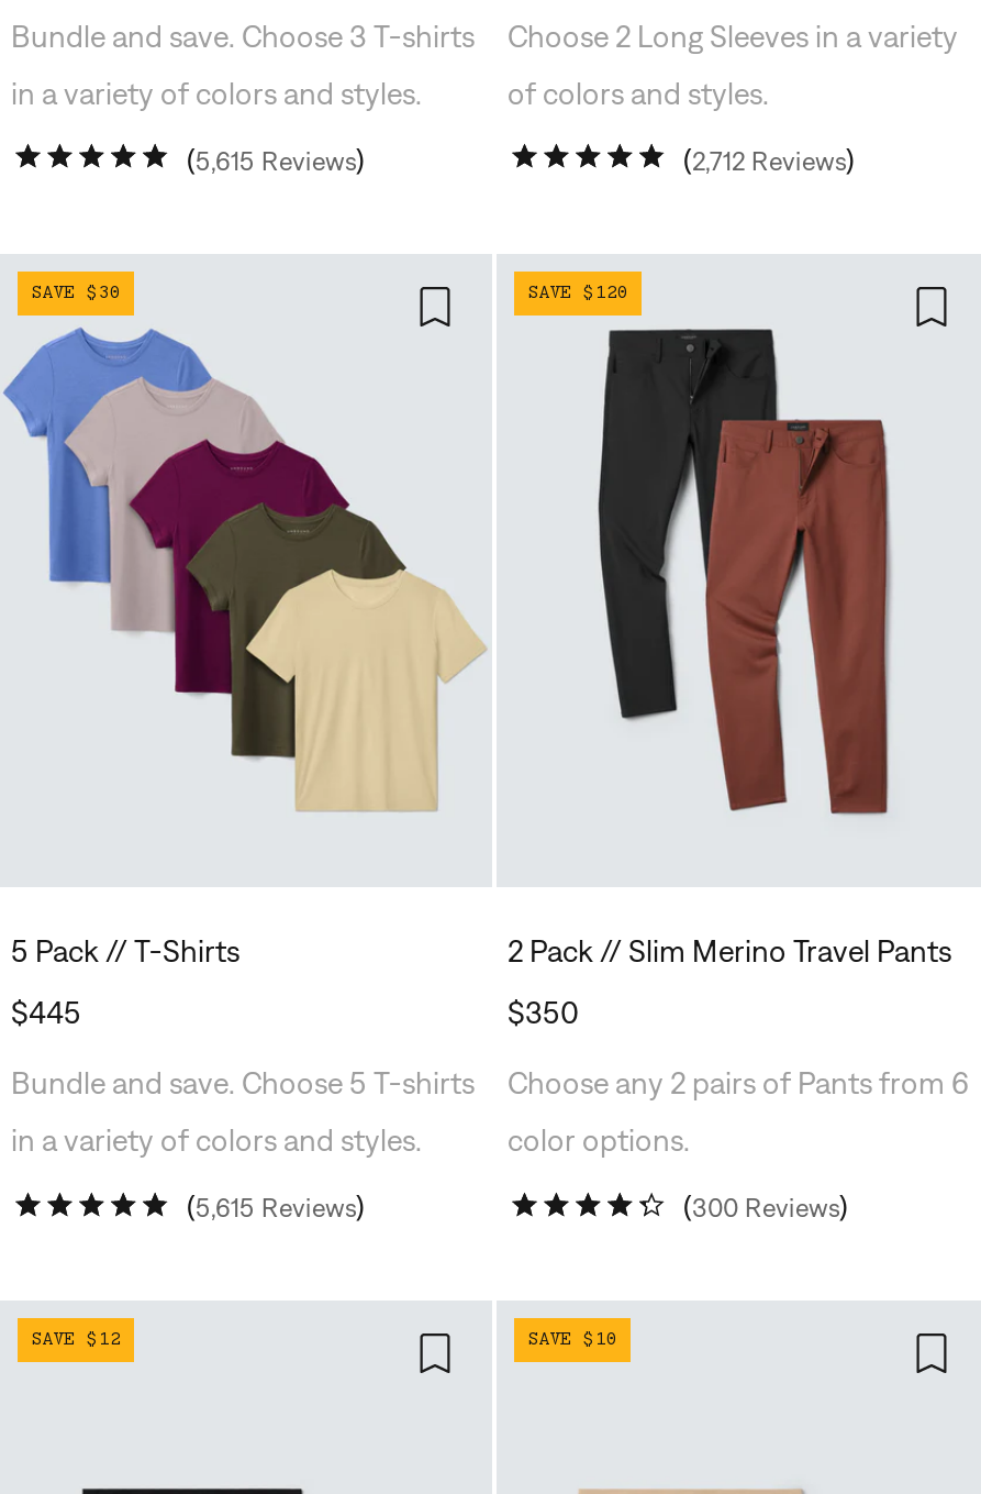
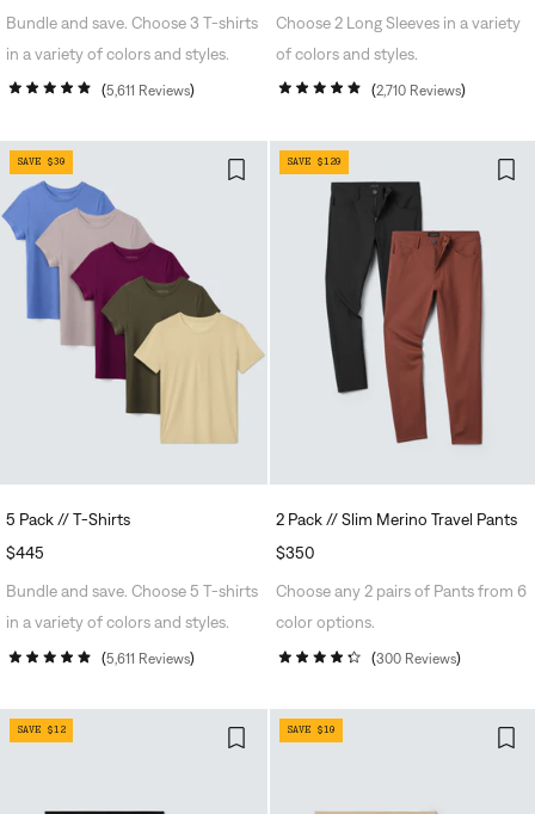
[196,145,356,176] 5,615 Reviews -> [106,82,190,99] 5,611 Reviews
[692,145,846,176] 2,712 Reviews -> [376,82,461,99] 2,710 Reviews
[196,1193,356,1224] 5,615 Reviews -> [106,651,190,667] 5,611 Reviews

